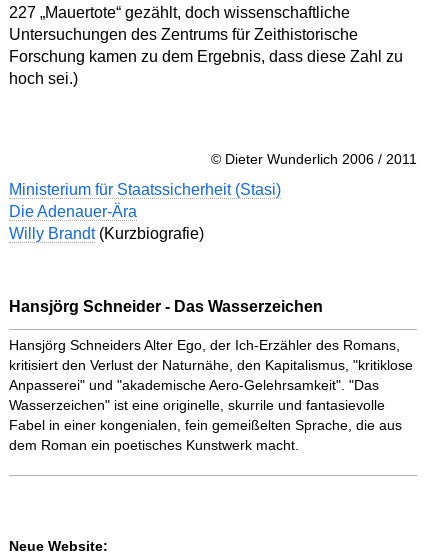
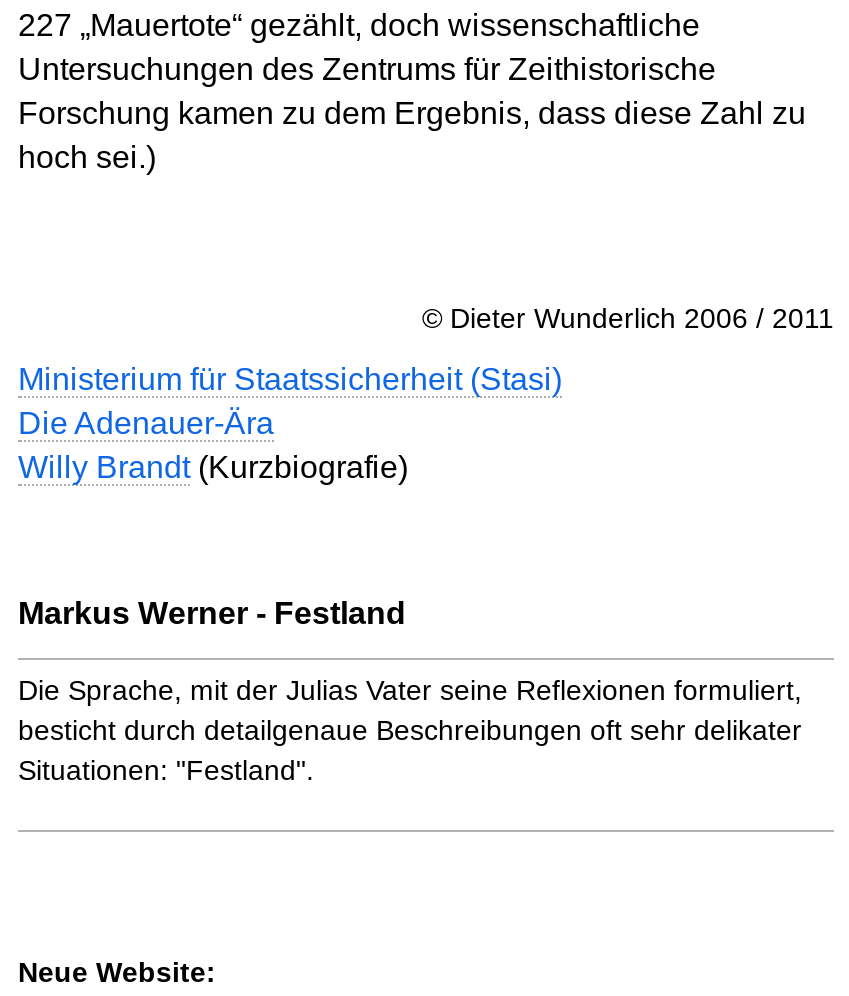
[9,298,323,315] Hansjörg Schneider - Das Wasserzeichen -> [18,597,406,631] Markus Werner - Festland
[9,337,413,453] Hansjörg Schneiders Alter Ego, der Ich-Erzähler des Romans, | kritisiert den Verlust der Naturnähe, den Kapitalismus, "kritiklose | Anpasserei" und "akademische Aero-Gelehrsamkeit". "Das | Wasserzeichen" ist eine originelle, skurrile und fantasievolle | Fabel in einer kongenialen, fein gemeißelten Sprache, die aus | dem Roman ein poetisches Kunstwerk macht. -> [18,675,802,787] Die Sprache, mit der Julias Vater seine Reflexionen formuliert, | besticht durch detailgenaue Beschreibungen oft sehr delikater | Situationen: "Festland".

